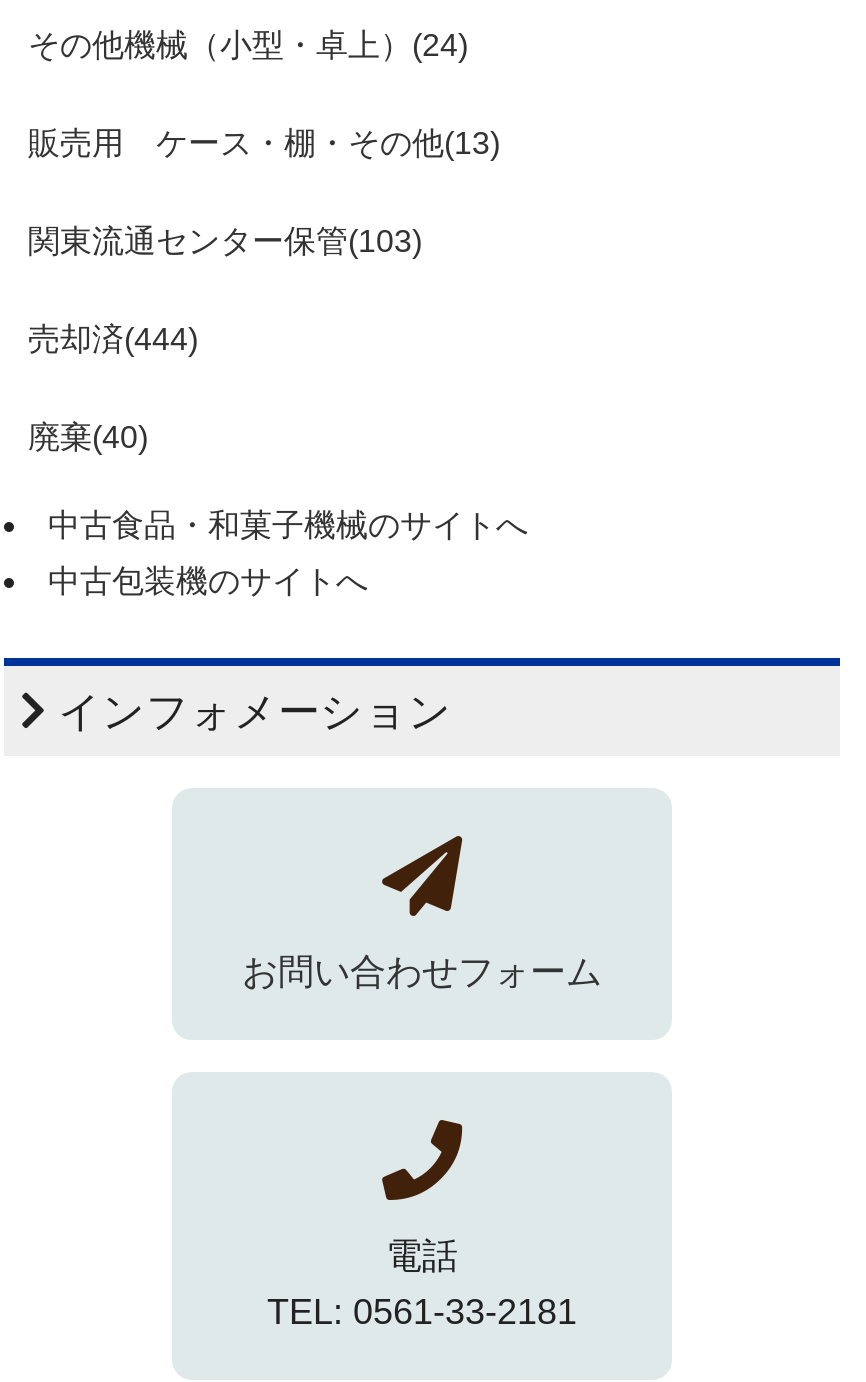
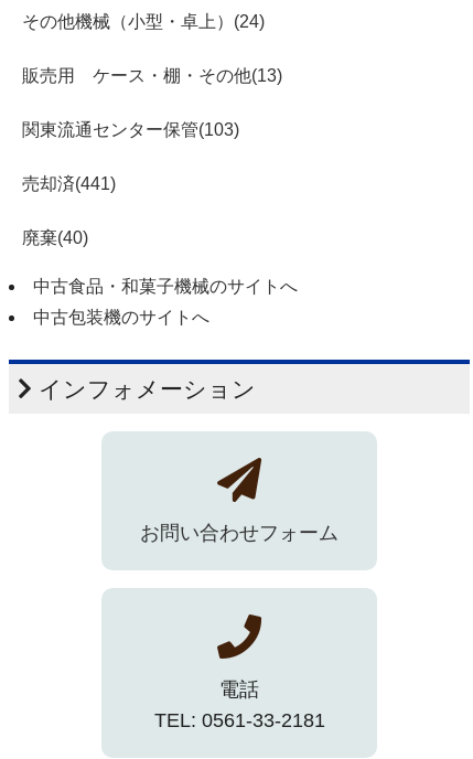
[28,321,198,355] 売却済(444) -> [22,174,116,193] 売却済(441)

